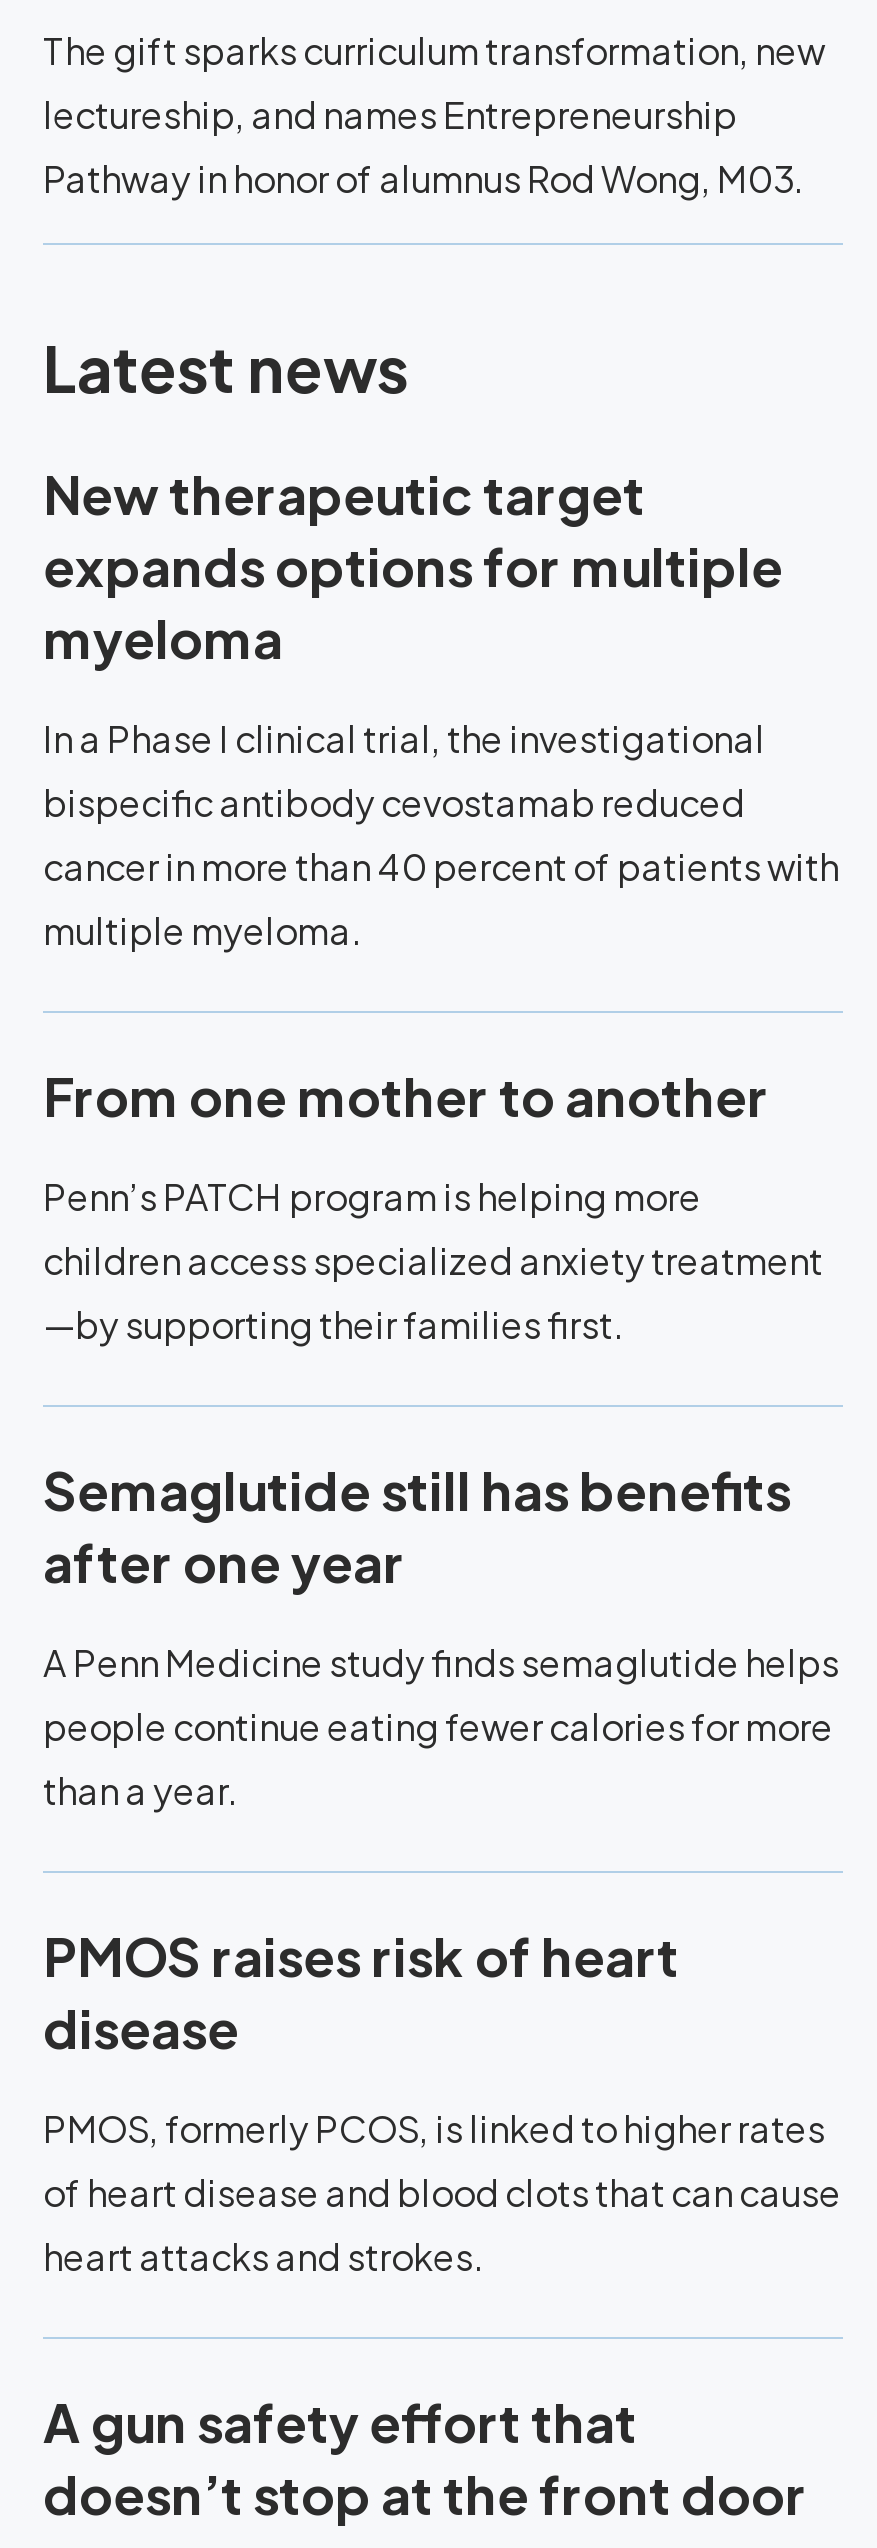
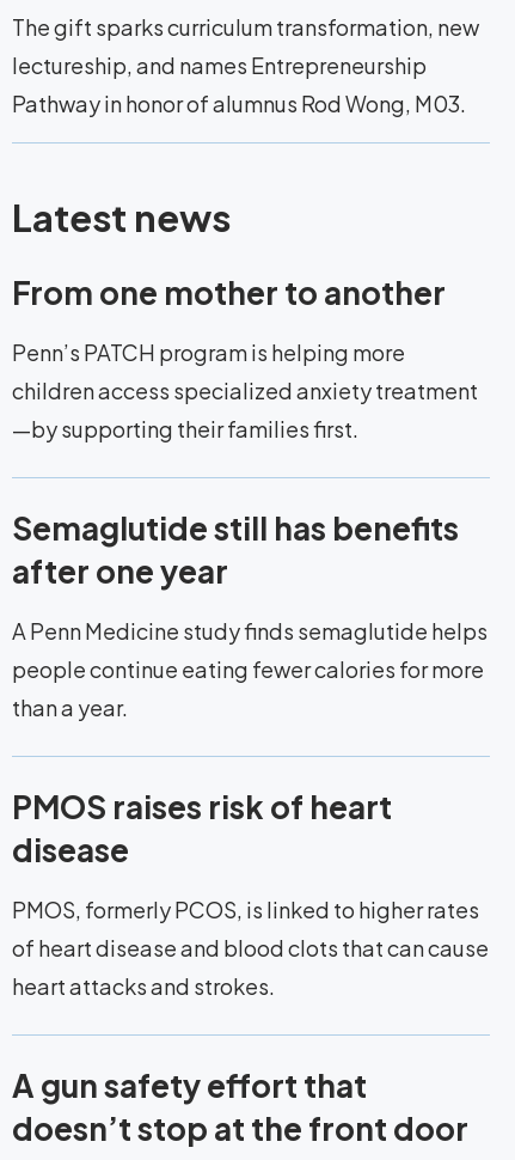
[43,461,839,953] New therapeutic target | expands options for multiple | myeloma | In a Phase I clinical trial, the investigational | bispecific antibody cevostamab reduced | cancer in more than 40 percent of patients with | multiple myeloma. -> none

